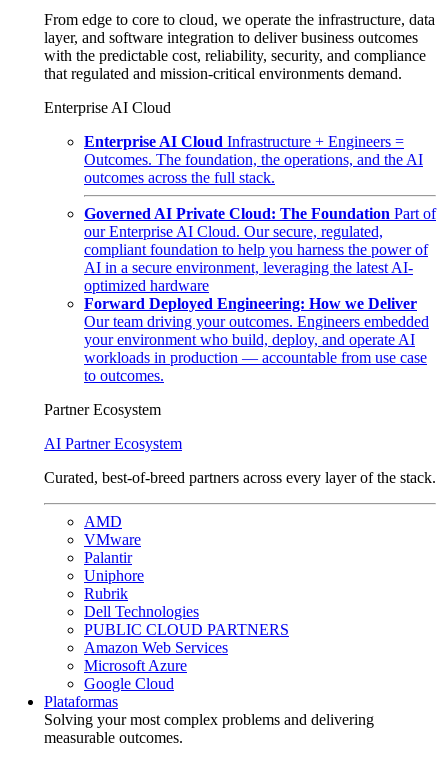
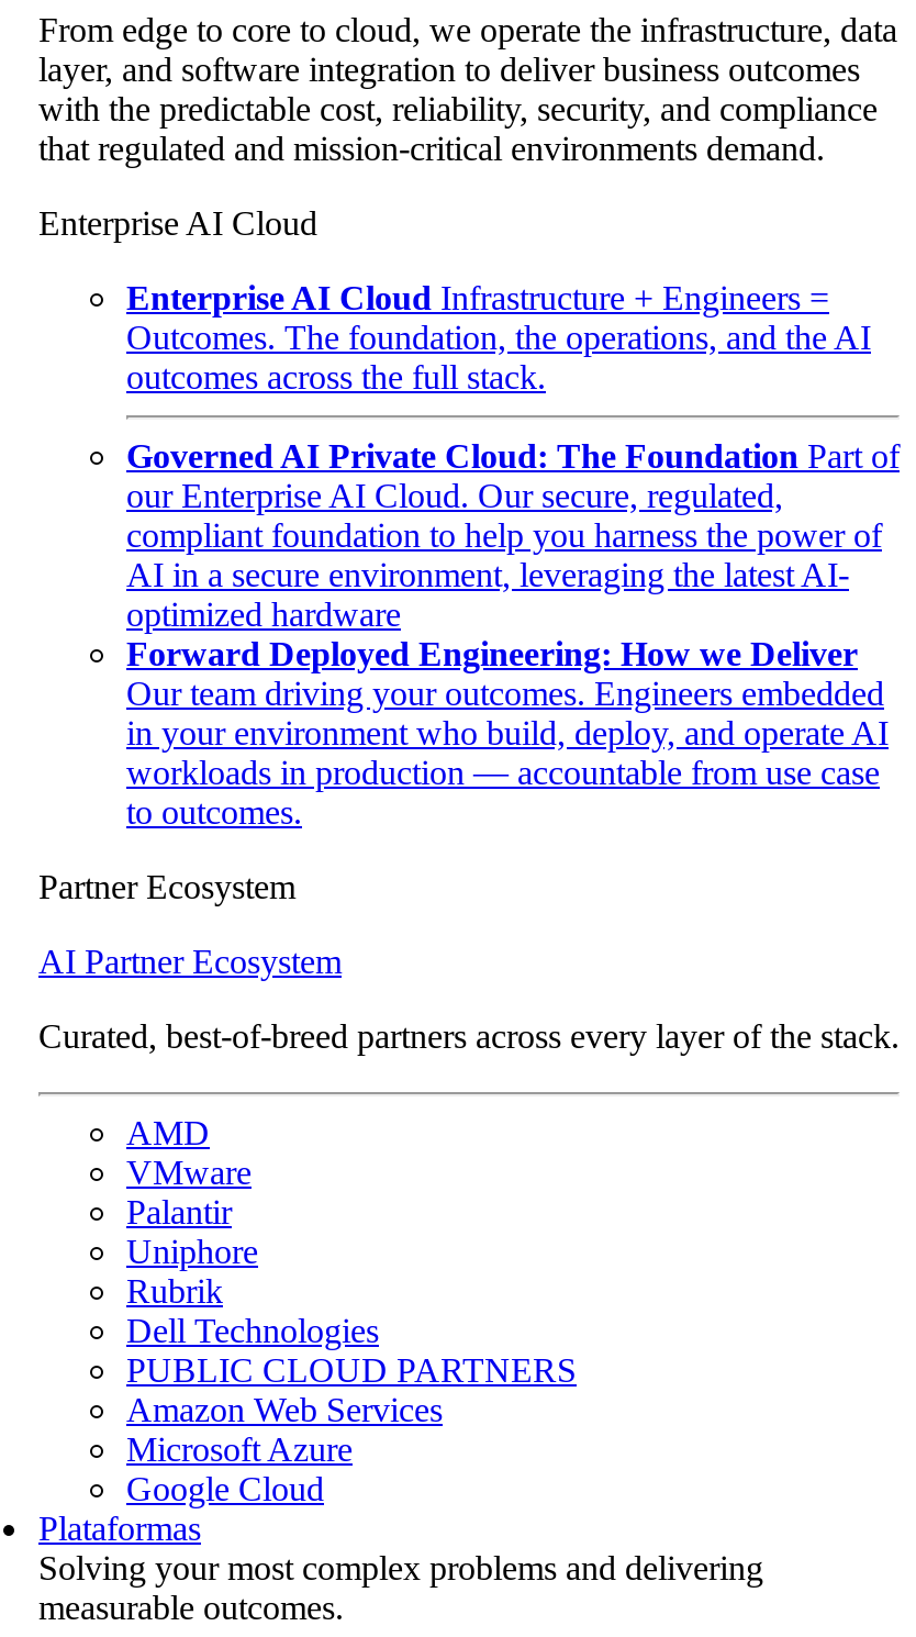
[84,331,415,348] your environment who build, deploy, and operate AI -> [126,715,889,752] in your environment who build, deploy, and operate AI

